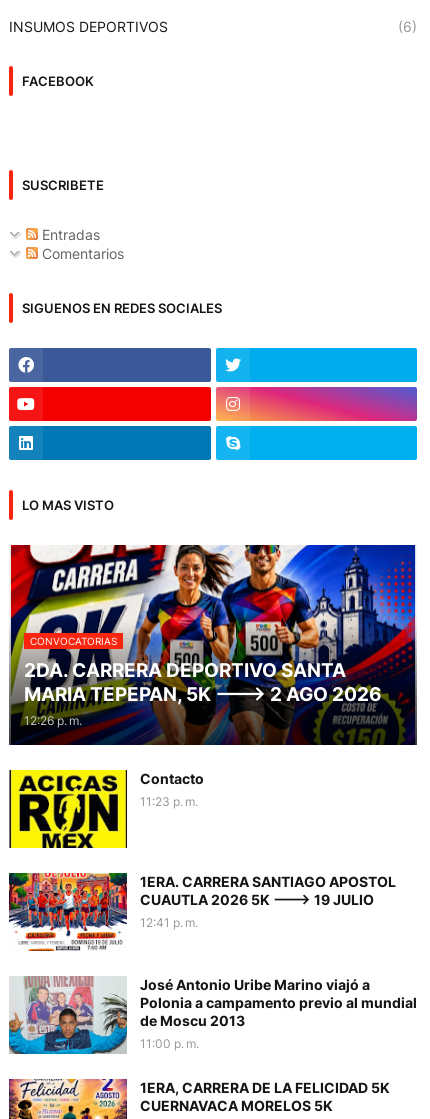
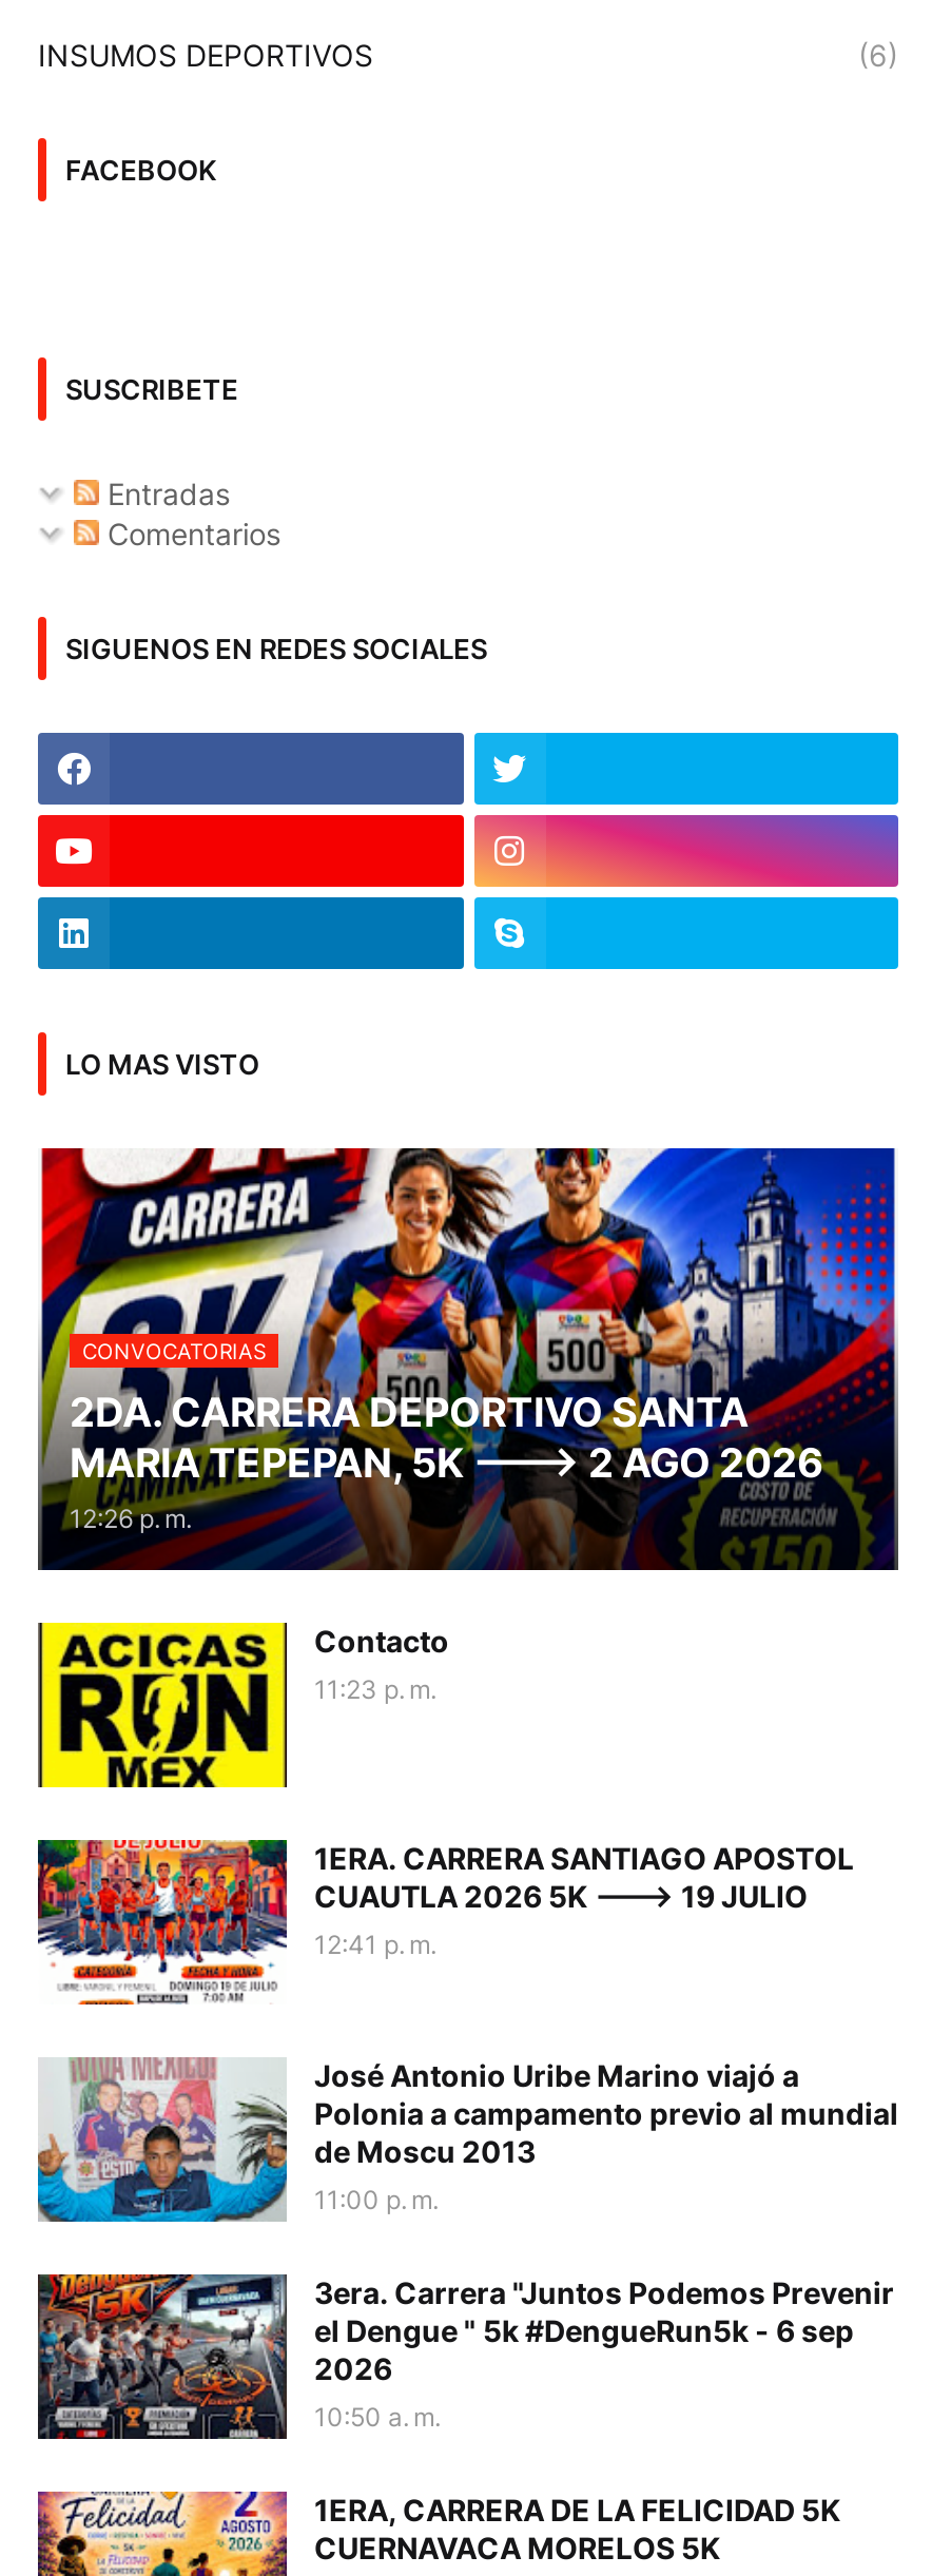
none -> [38,2272,894,2441] [image] | 3era. Carrera "Juntos Podemos Prevenir | el Dengue " 5k #DengueRun5k - 6 sep | 2026 | 10:50 a. m.

